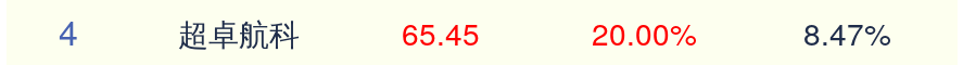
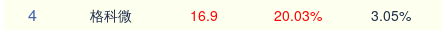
[178,12,890,55] 超卓航科 | 65.45 | 20.00% | 8.47% -> [90,5,411,25] 格科微 | 16.9 | 20.03% | 3.05%

